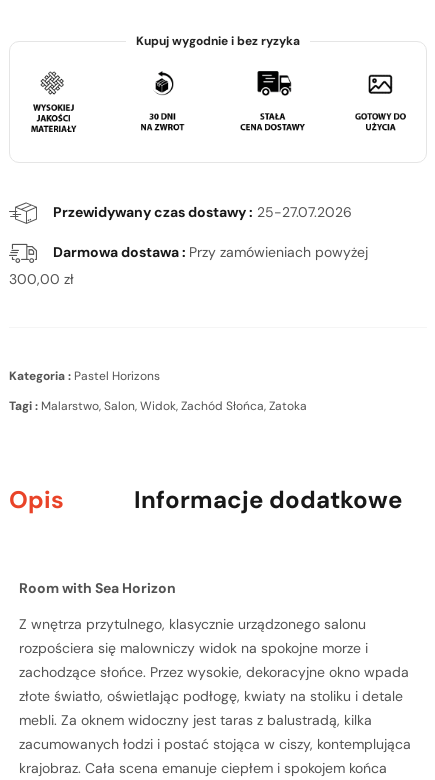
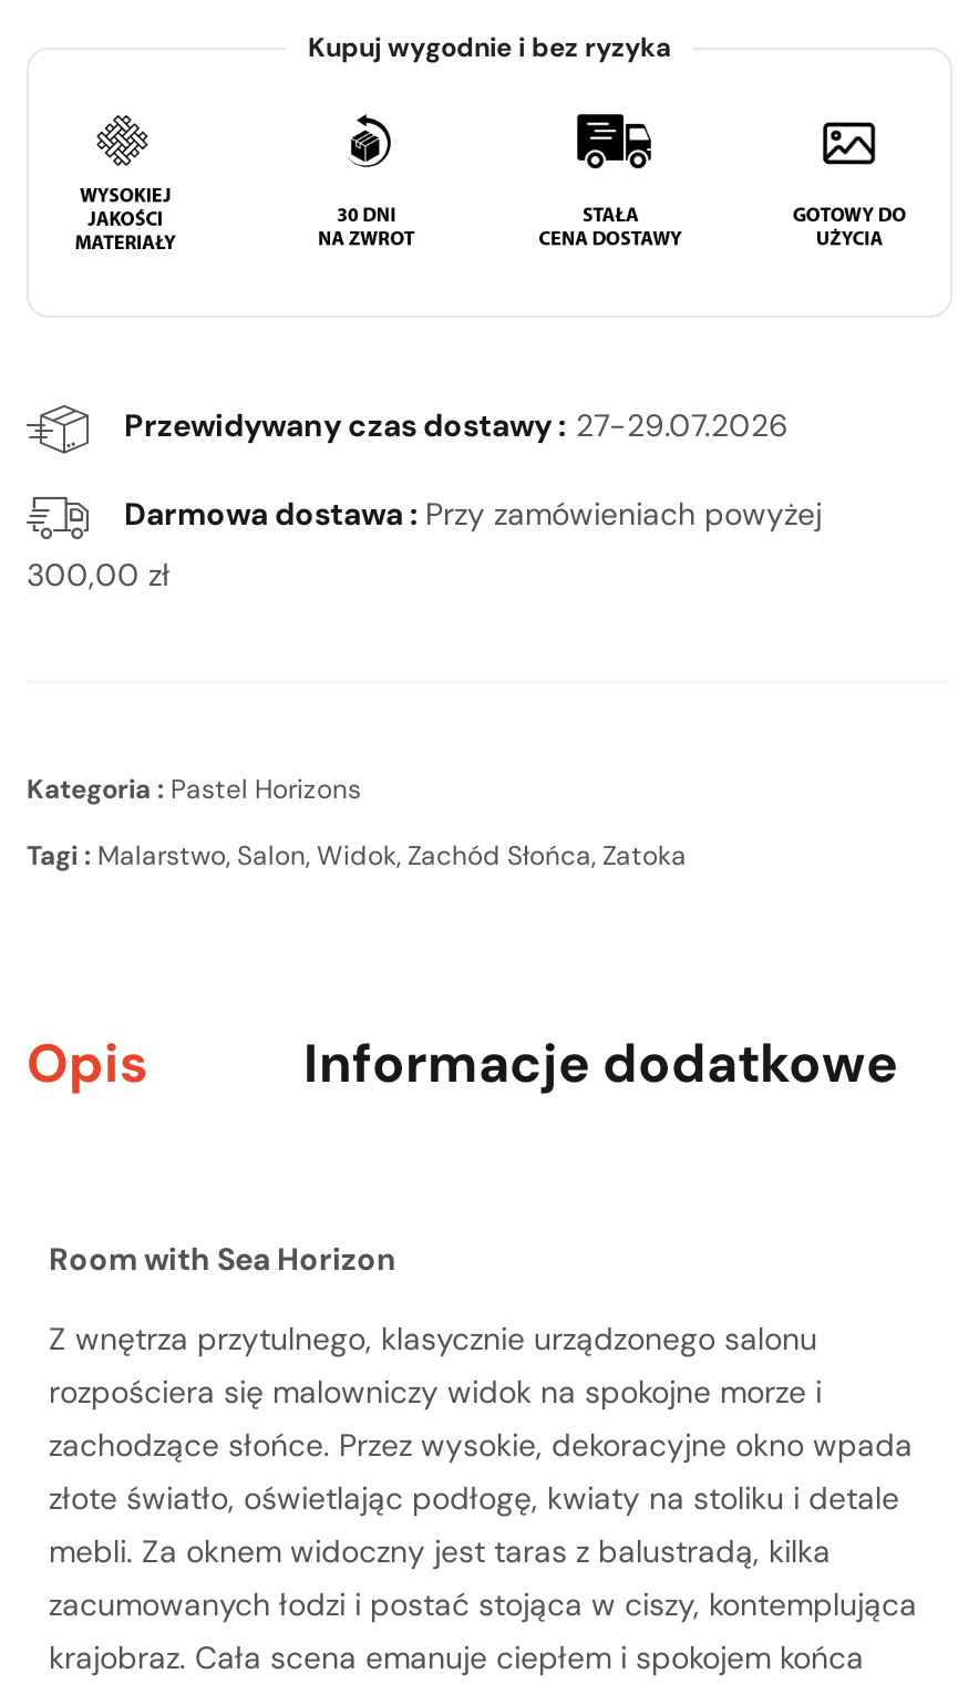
[53,203,352,221] Przewidywany czas dostawy : 25-27.07.2026 -> [124,405,789,445] Przewidywany czas dostawy : 27-29.07.2026

